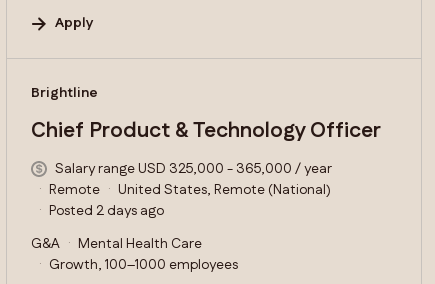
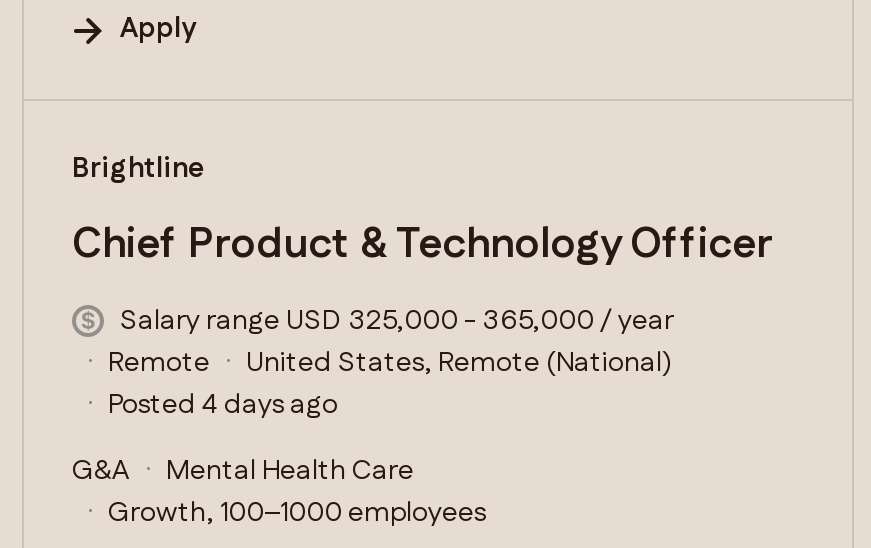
[49,201,164,221] Posted 2 days ago -> [108,385,338,425] Posted 4 days ago

